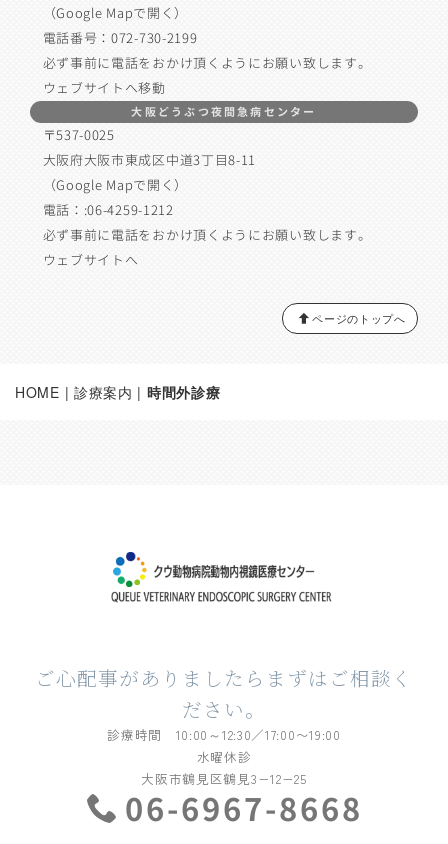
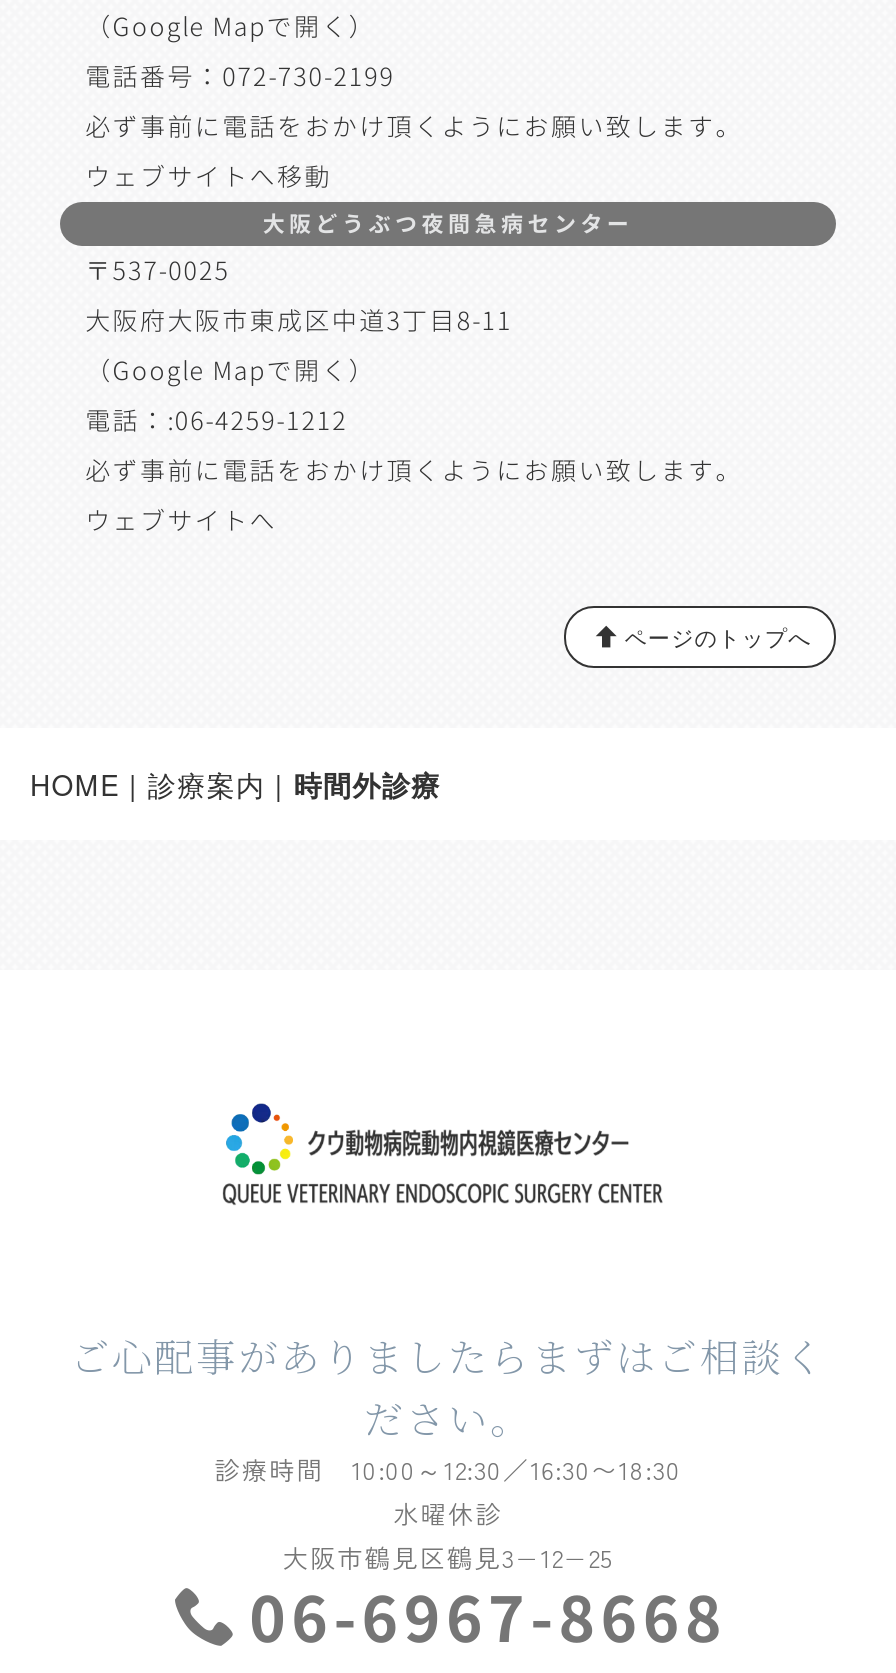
[107,725,341,744] 診療時間 10:00～12:30／17:00〜19:00 -> [214,1451,682,1489] 診療時間 10:00～12:30／16:30〜18:30

